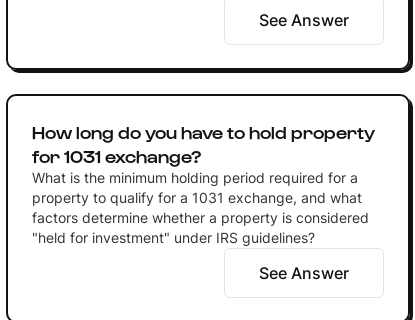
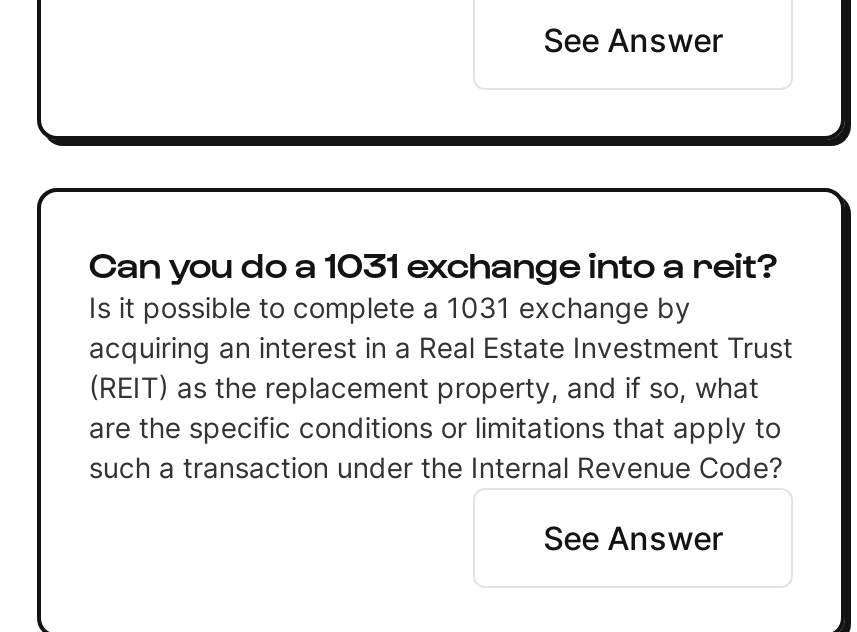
[32,120,375,245] How long do you have to hold property | for 1031 exchange? | What is the minimum holding period required for a | property to qualify for a 1031 exchange, and what | factors determine whether a property is considered | "held for investment" under IRS guidelines? -> [89,241,793,483] Can you do a 1031 exchange into a reit? | Is it possible to complete a 1031 exchange by | acquiring an interest in a Real Estate Investment Trust | (REIT) as the replacement property, and if so, what | are the specific conditions or limitations that apply to | such a transaction under the Internal Revenue Code?

